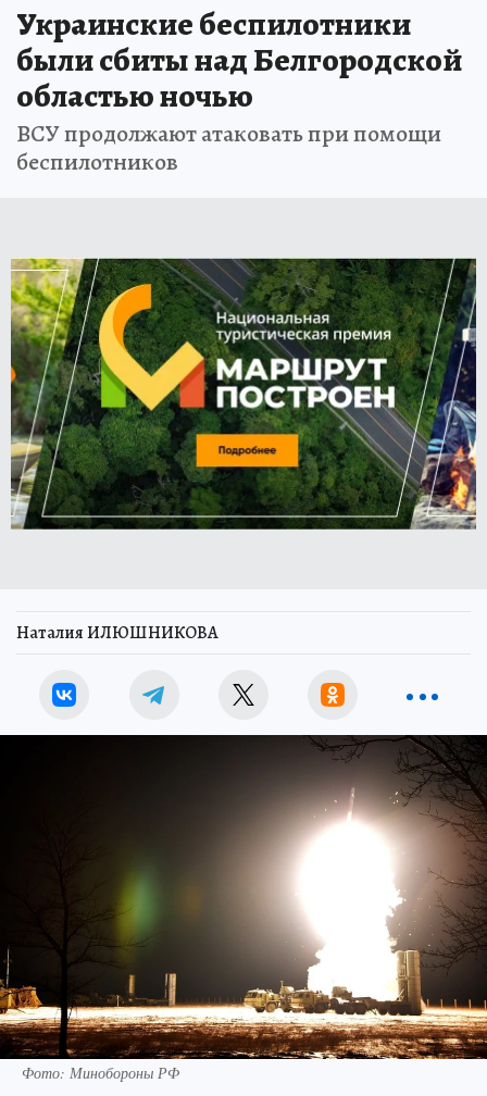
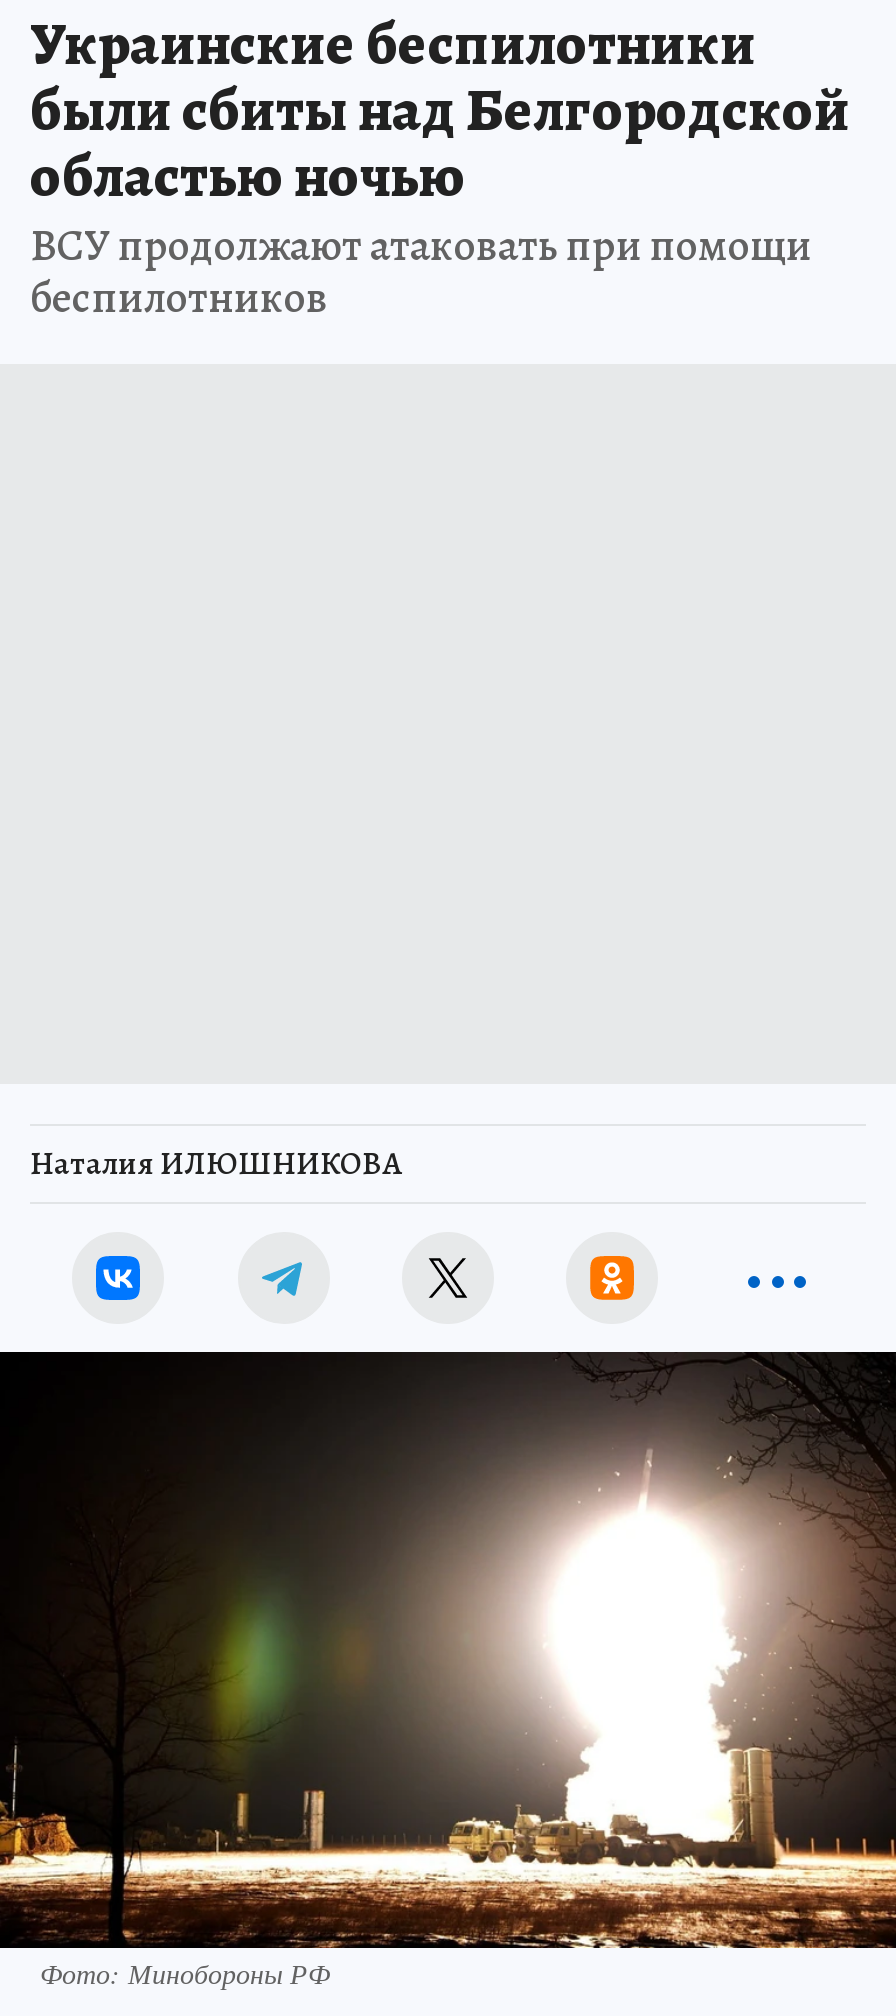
[10,257,477,531] [image] -> none

